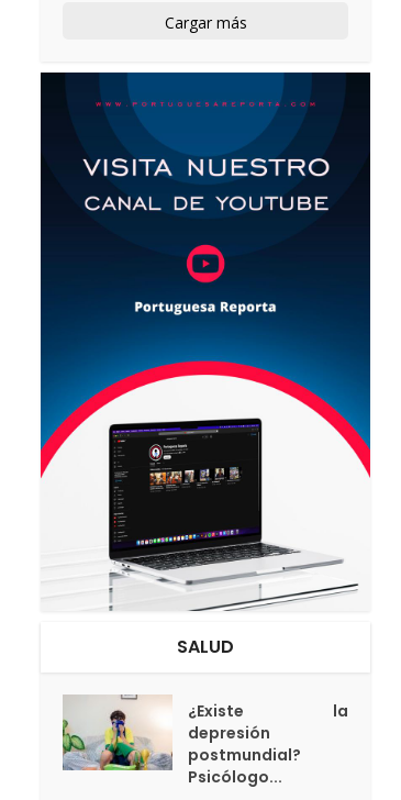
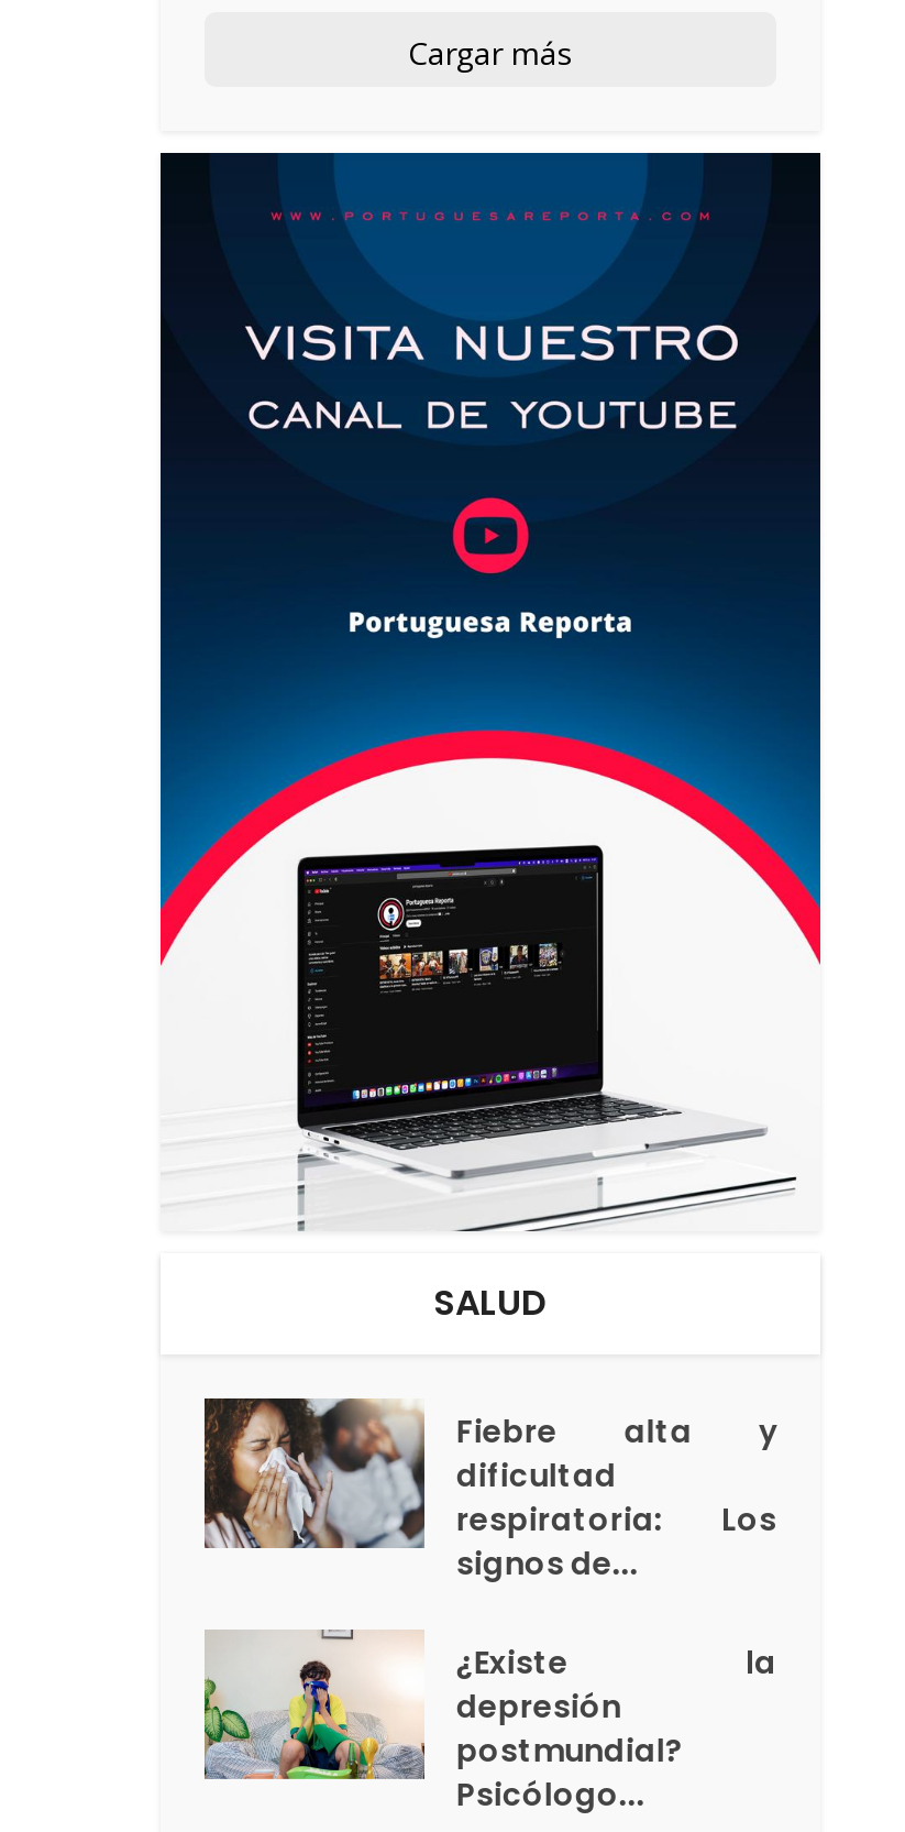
none -> [202,1396,776,1585] [image] | Fiebre alta y | dificultad | respiratoria: Los | signos de...

